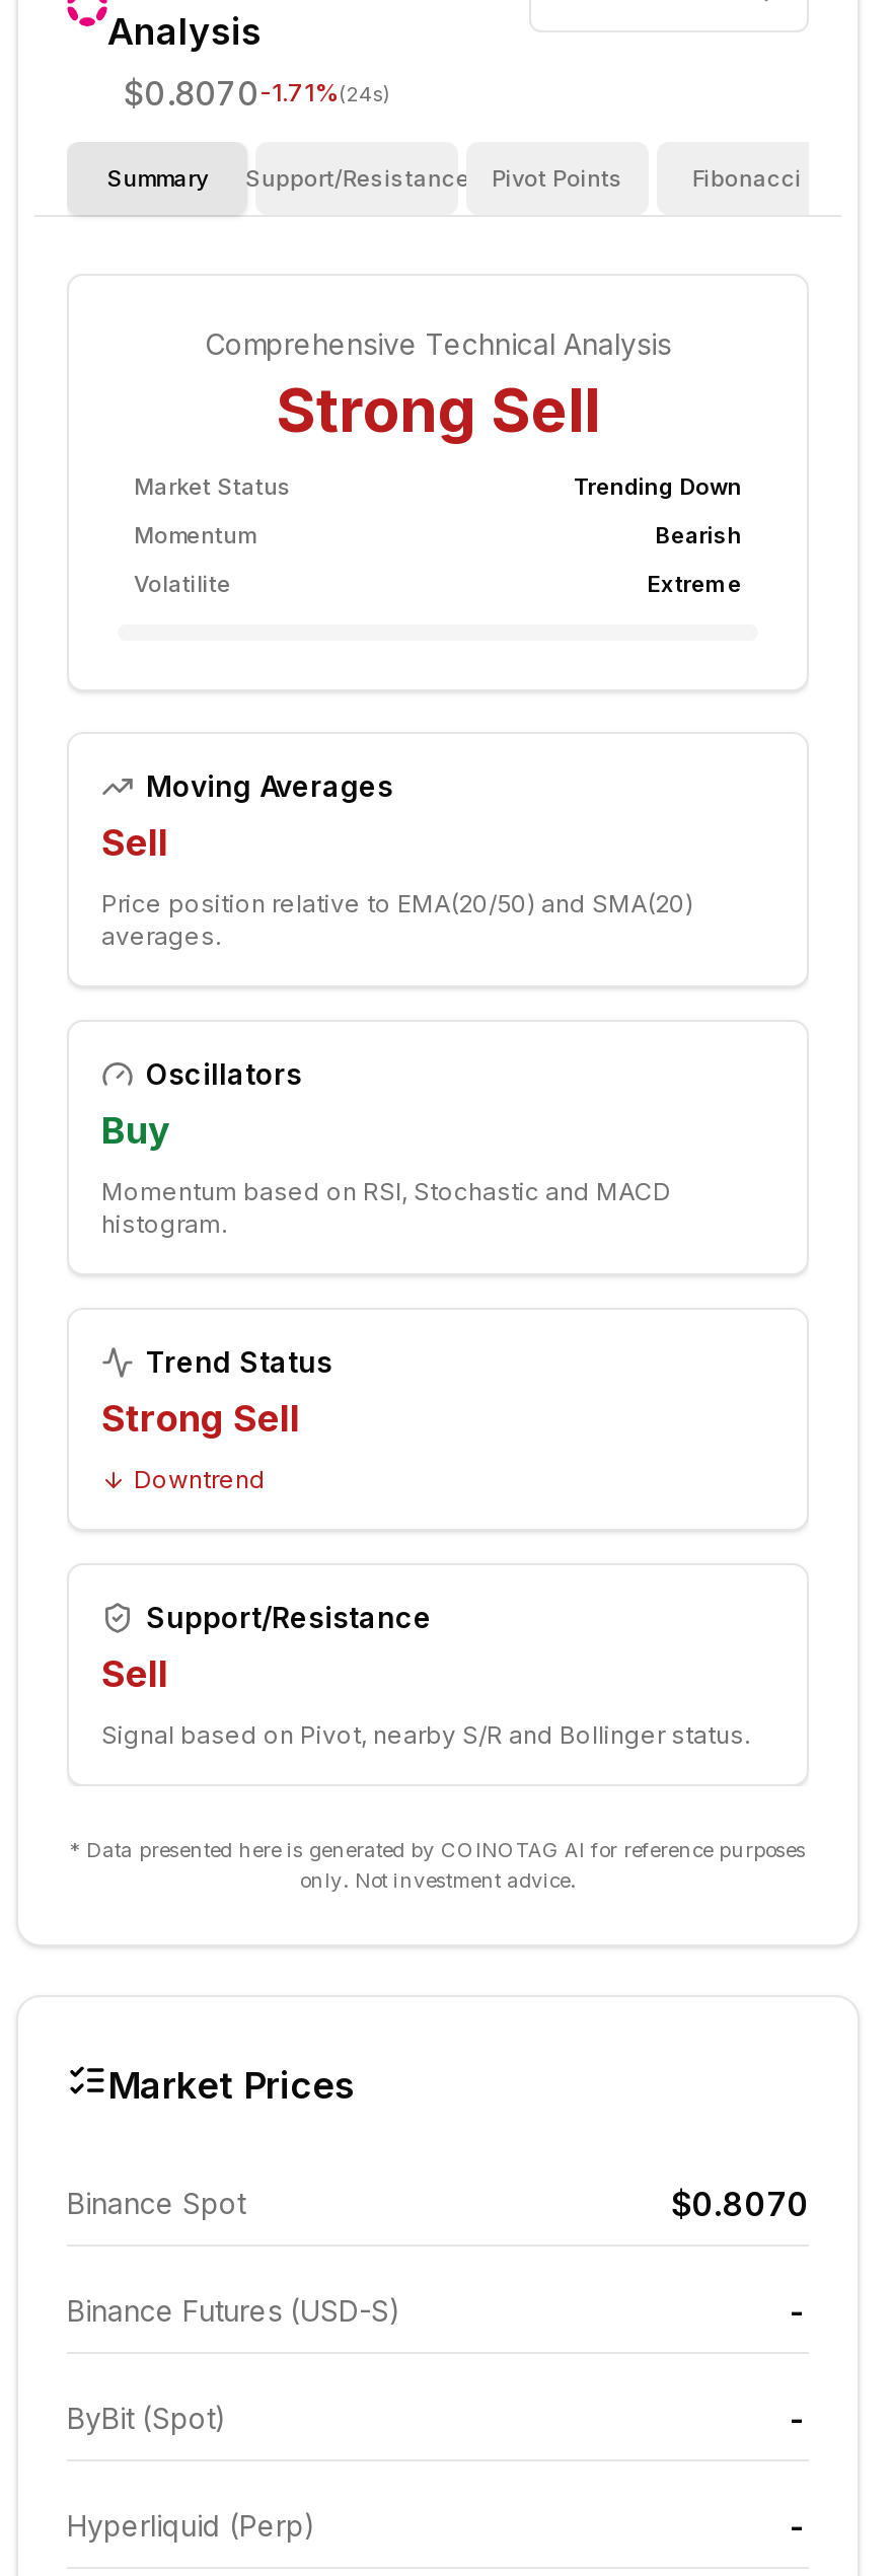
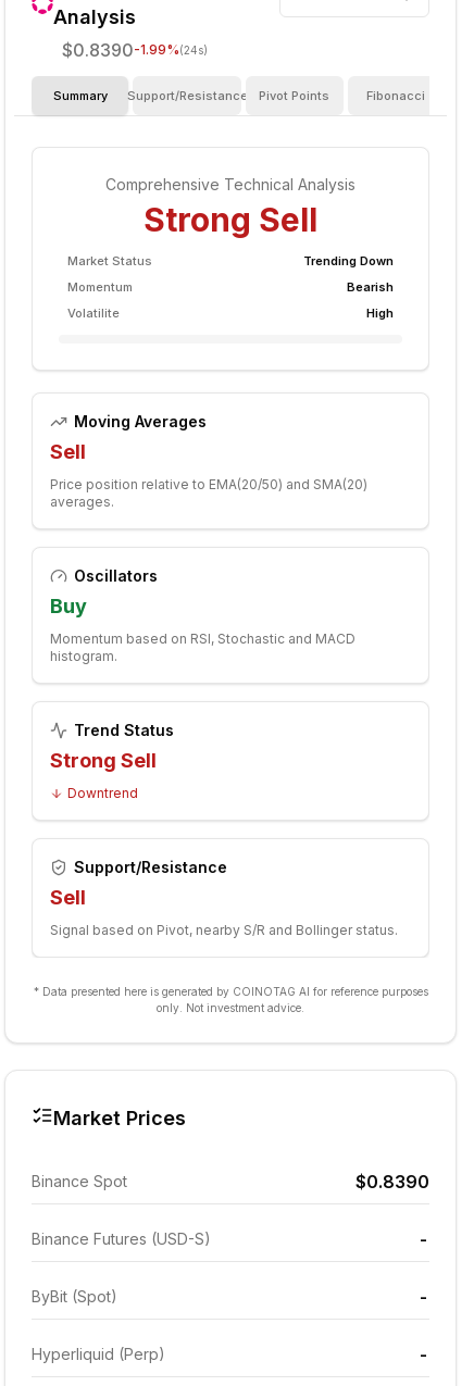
[124,73,391,114] $0.8070-1.71%(24s) -> [62,39,208,61] $0.8390-1.99%(24s)
[647,570,742,598] Extreme -> [366,305,394,321] High
[671,2184,809,2224] $0.8070 -> [355,1171,429,1193] $0.8390

